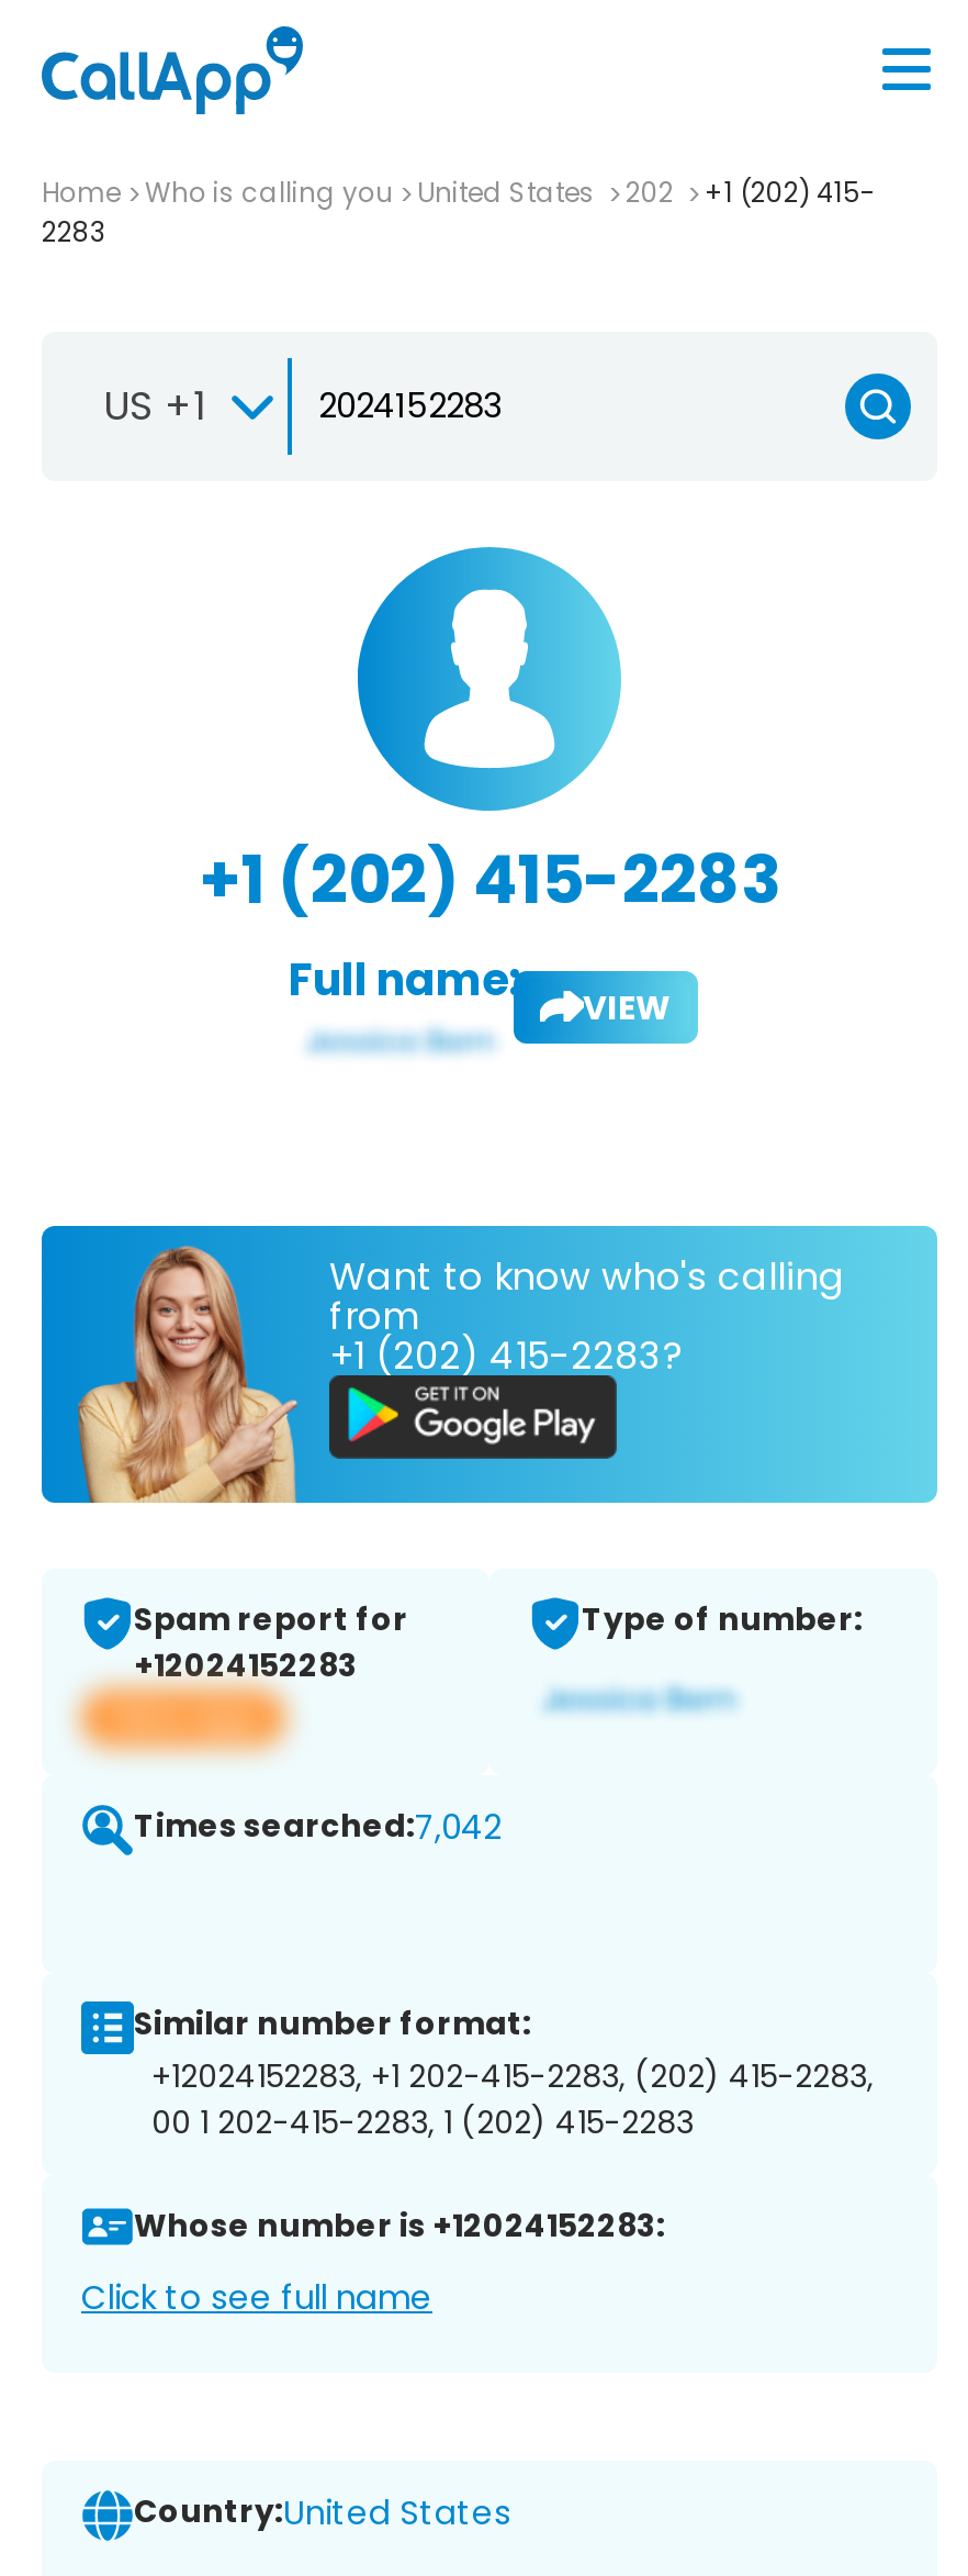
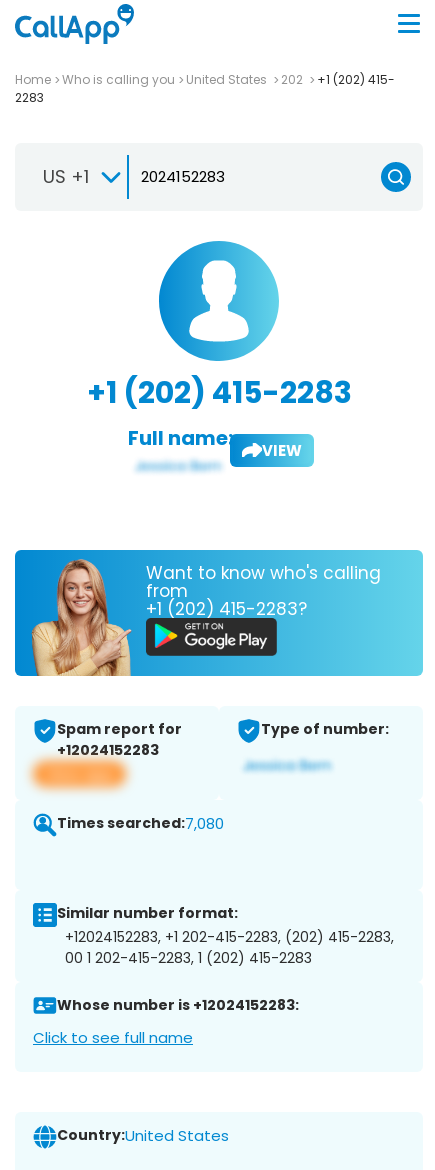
[134,1804,500,1850] Times searched:7,042 -> [57,813,224,834] Times searched:7,080

